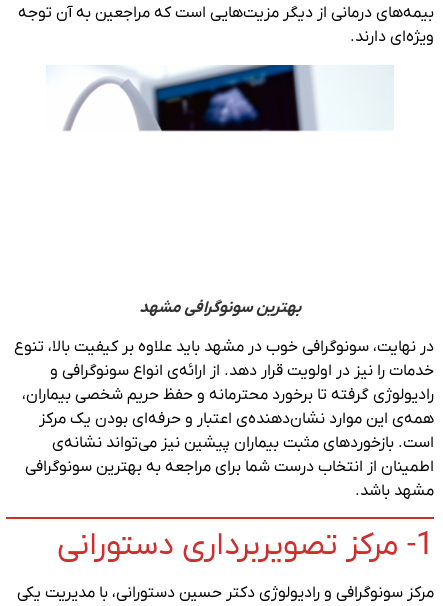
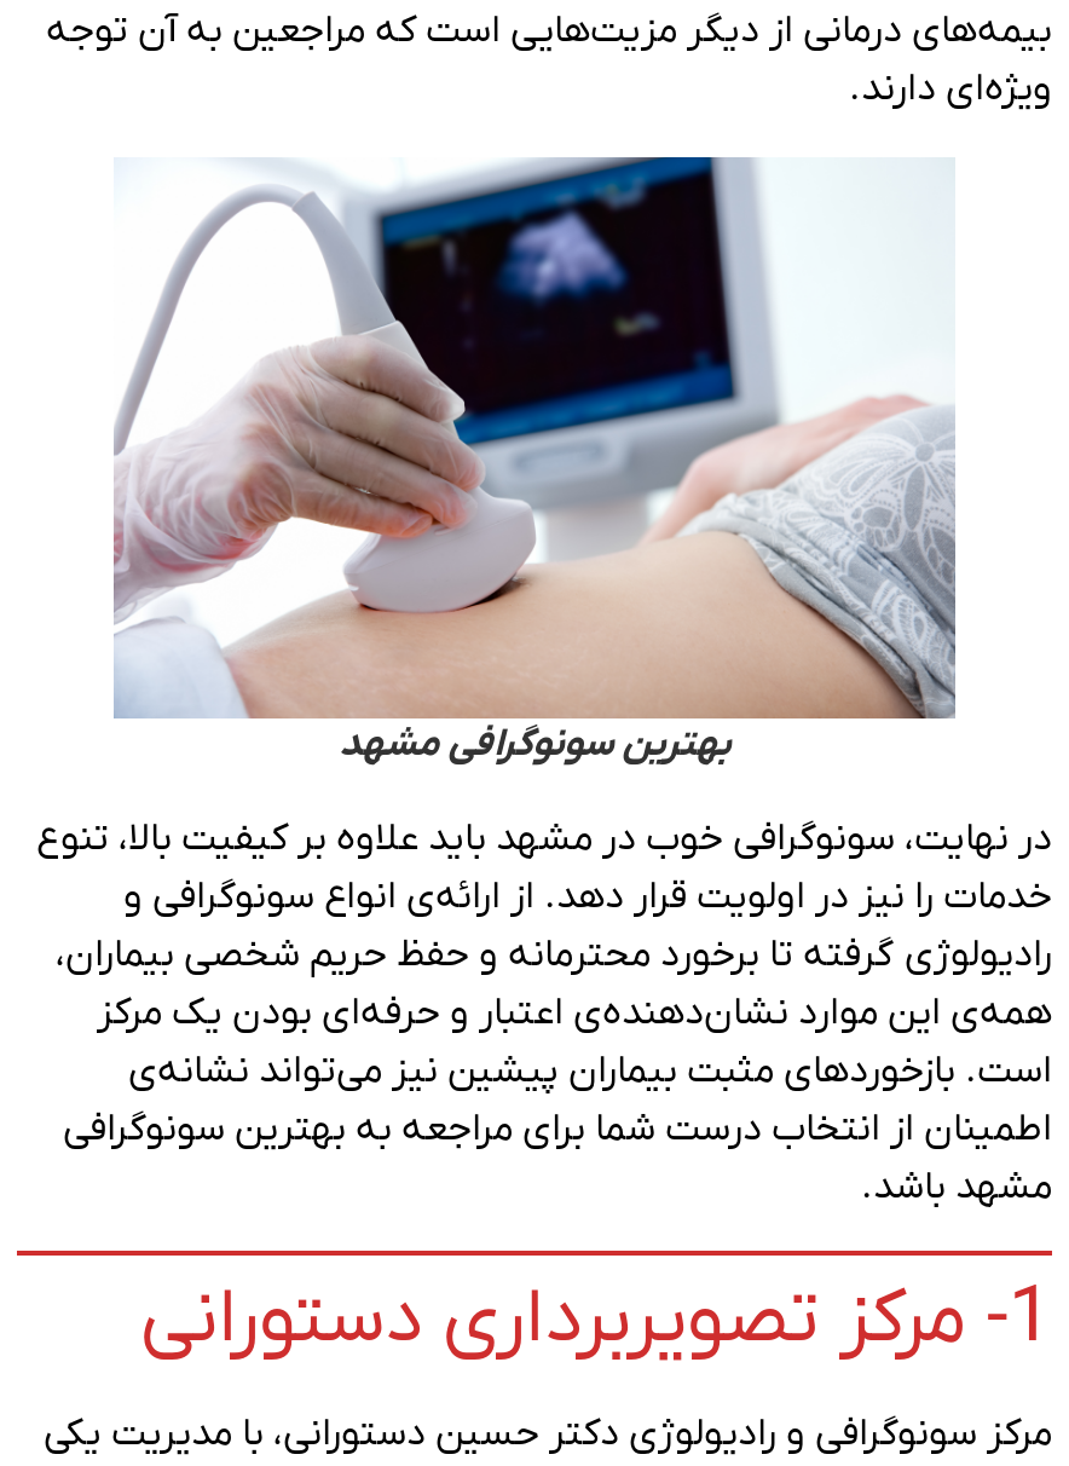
none -> [111,314,958,721] [image]

